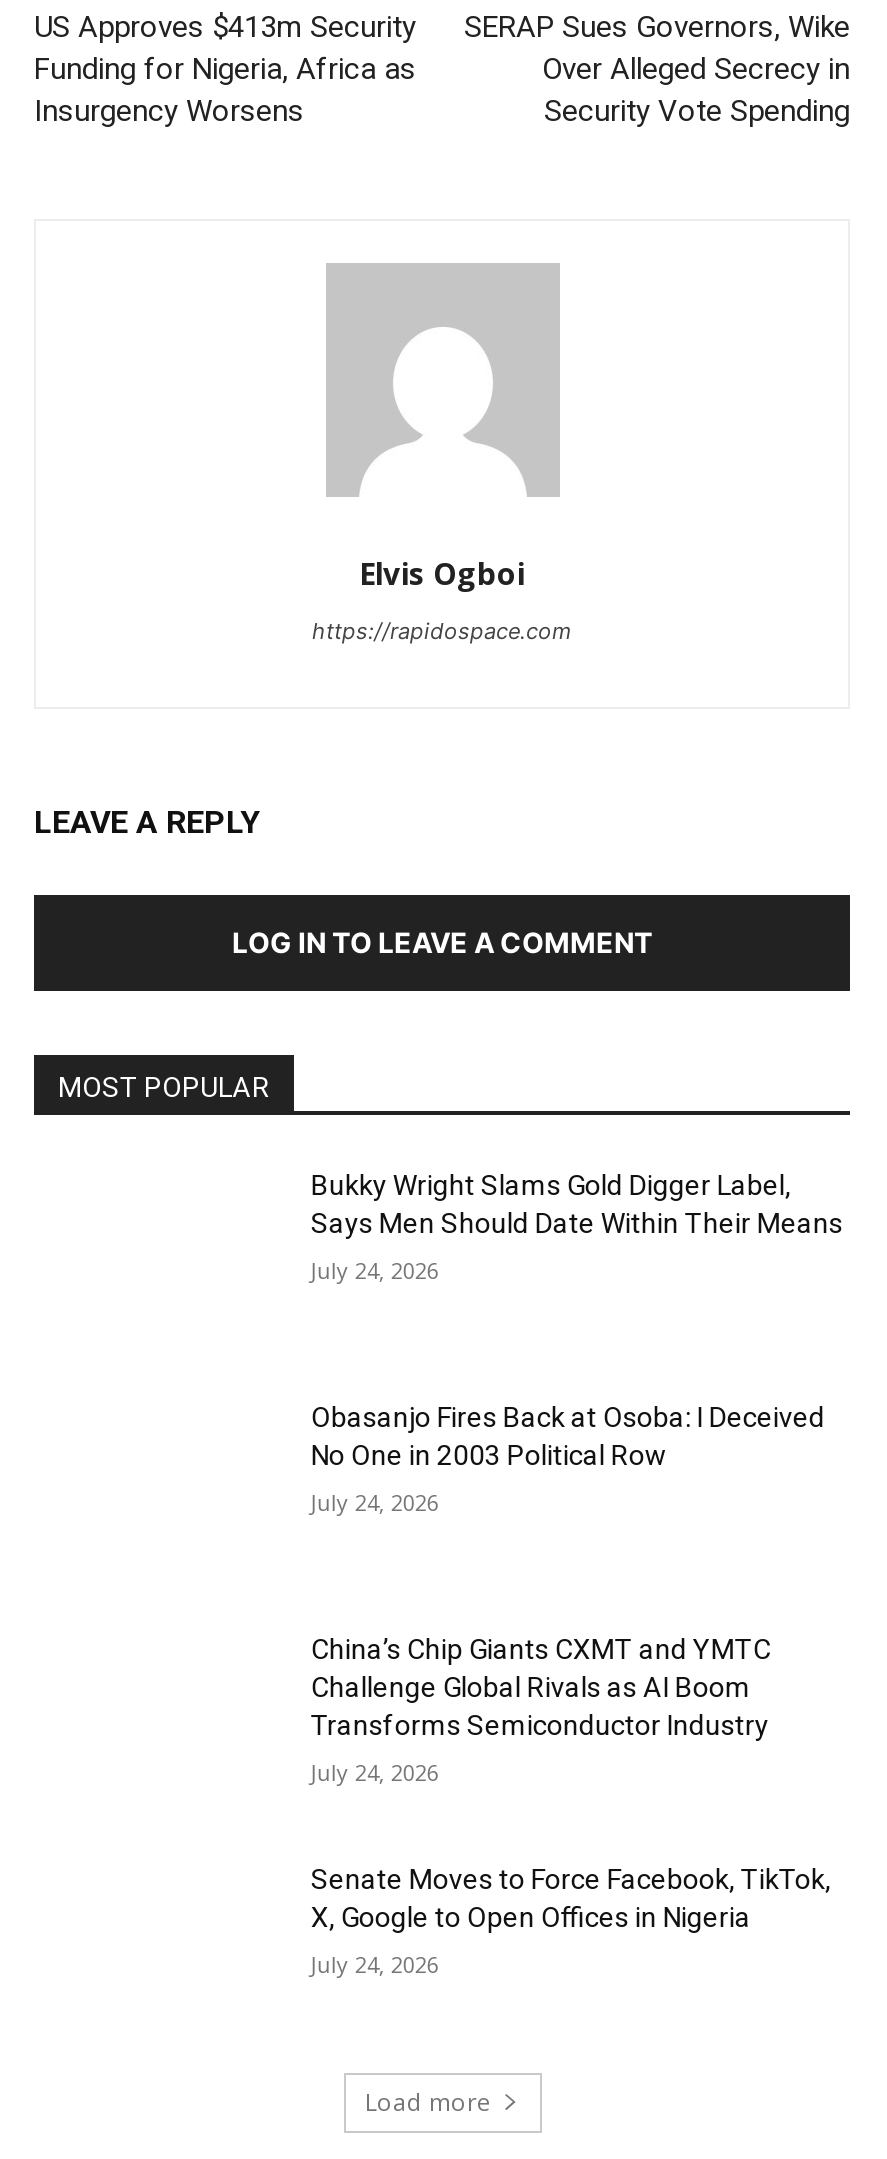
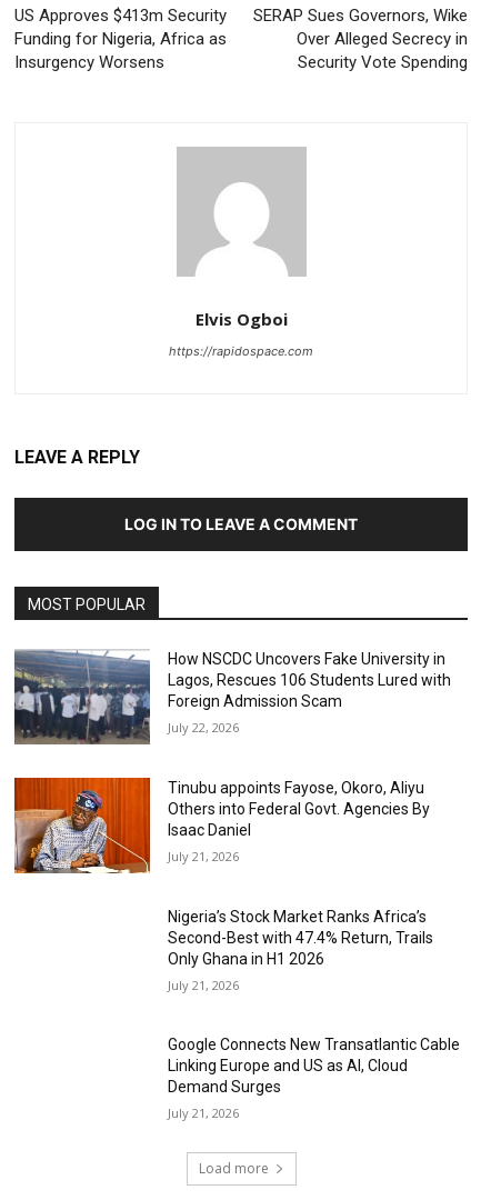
none -> [13,649,151,746] [image]
none -> [13,777,151,874] [image]
[311,1170,843,1240] Bukky Wright Slams Gold Digger Label, | Says Men Should Date Within Their Means -> [168,650,451,710] How NSCDC Uncovers Fake University in | Lagos, Rescues 106 Students Lured with | Foreign Admission Scam
[311,1256,439,1286] July 24, 2026 -> [168,719,239,736] July 22, 2026
[311,1401,825,1471] Obasanjo Fires Back at Osoba: I Deceived | No One in 2003 Political Row -> [168,779,430,839] Tinubu appoints Fayose, Okoro, Aliyu | Others into Federal Govt. Agencies By | Isaac Daniel
[311,1487,439,1517] July 24, 2026 -> [168,848,239,865] July 21, 2026
[311,1633,771,1741] China’s Chip Giants CXMT and YMTC | Challenge Global Rivals as AI Boom | Transforms Semiconductor Industry -> [168,908,434,968] Nigeria’s Stock Market Ranks Africa’s | Second-Best with 47.4% Return, Trails | Only Ghana in H1 2026
[311,1757,439,1787] July 24, 2026 -> [168,976,239,993] July 21, 2026
[311,1864,831,1934] Senate Moves to Force Facebook, TikTok, | X, Google to Open Offices in Nigeria -> [168,1036,460,1096] Google Connects New Transatlantic Cable | Linking Europe and US as AI, Cloud | Demand Surges
[311,1950,439,1980] July 24, 2026 -> [168,1105,239,1122] July 21, 2026

